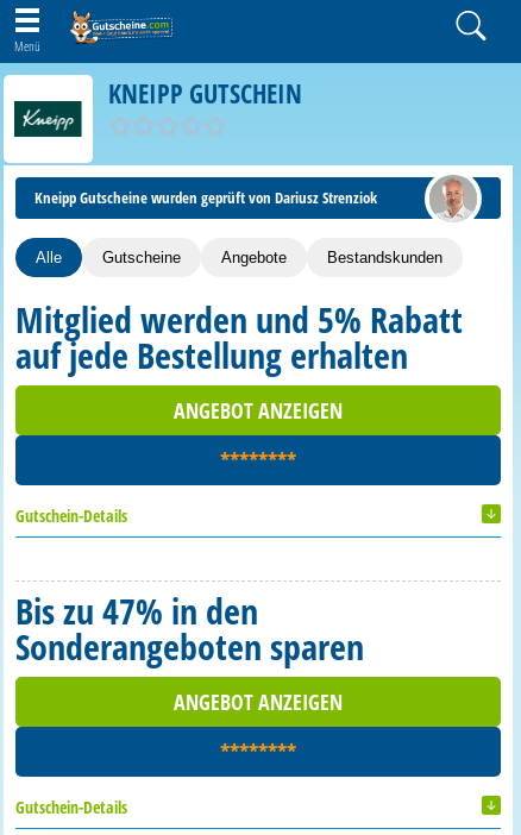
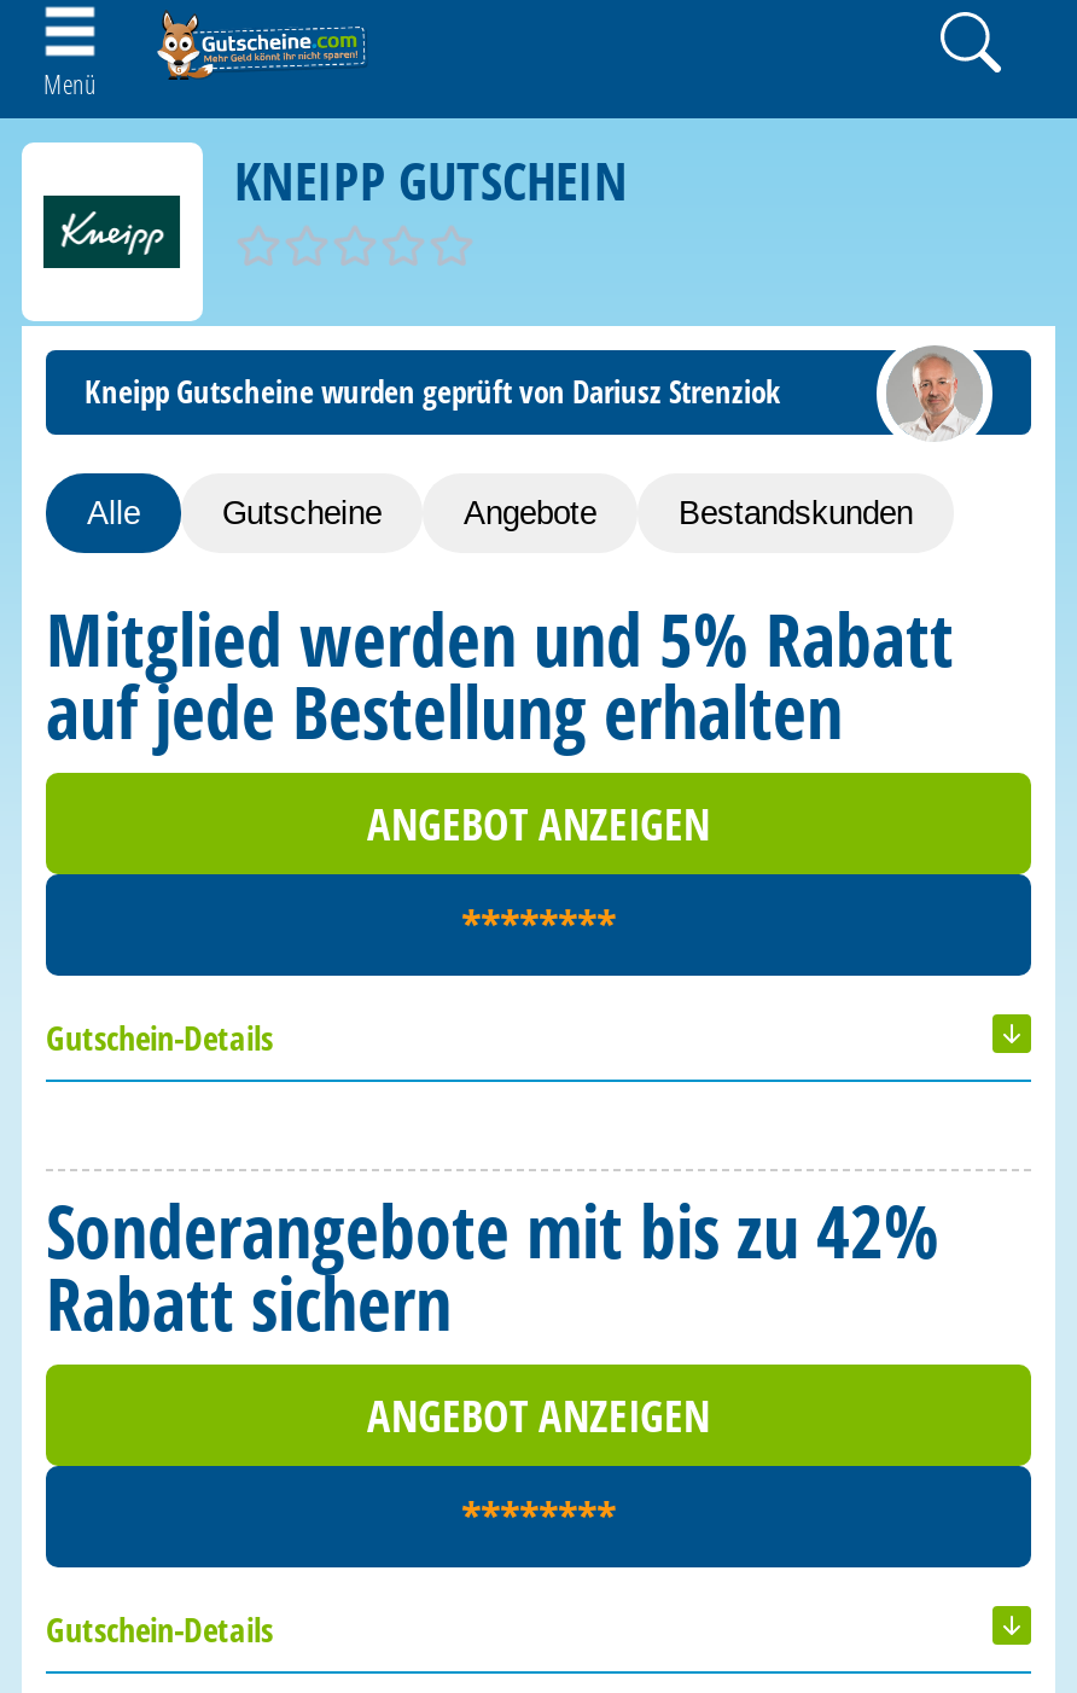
[15,586,364,671] Bis zu 47% in den | Sonderangeboten sparen -> [46,1181,939,1352] Sonderangebote mit bis zu 42% | Rabatt sichern

